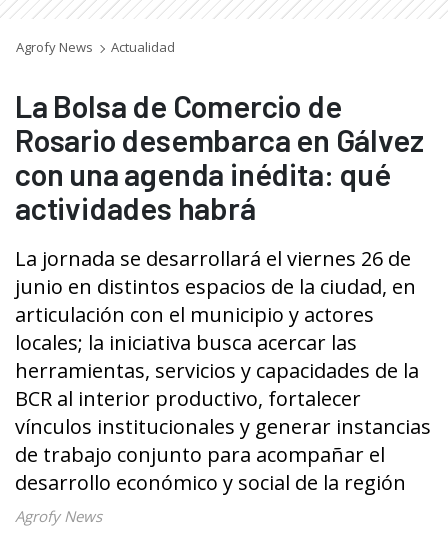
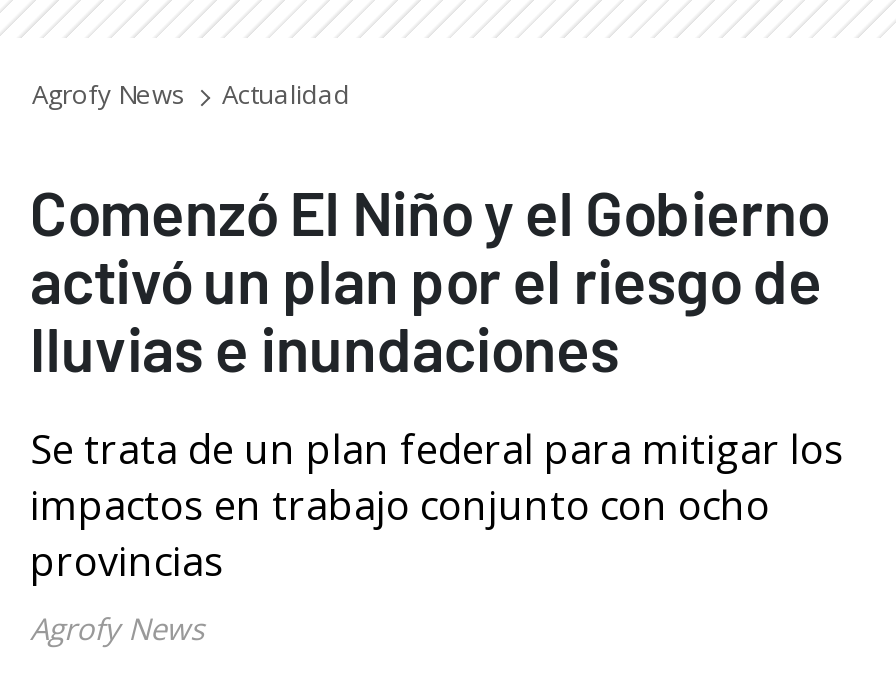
[15,87,423,226] La Bolsa de Comercio de | Rosario desembarca en Gálvez | con una agenda inédita: qué | actividades habrá -> [30,174,828,384] Comenzó El Niño y el Gobierno | activó un plan por el riesgo de | lluvias e inundaciones
[15,245,431,496] La jornada se desarrollará el viernes 26 de | junio en distintos espacios de la ciudad, en | articulación con el municipio y actores | locales; la iniciativa busca acercar las | herramientas, servicios y capacidades de la | BCR al interior productivo, fortalecer | vínculos institucionales y generar instancias | de trabajo conjunto para acompañar el | desarrollo económico y social de la región -> [30,422,844,588] Se trata de un plan federal para mitigar los | impactos en trabajo conjunto con ocho | provincias

